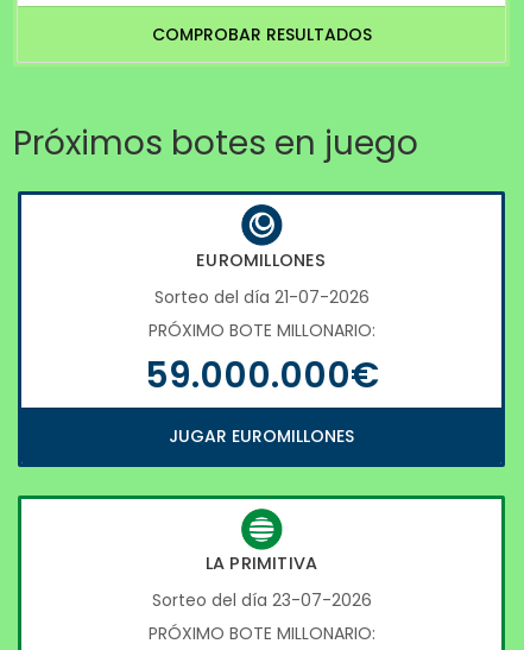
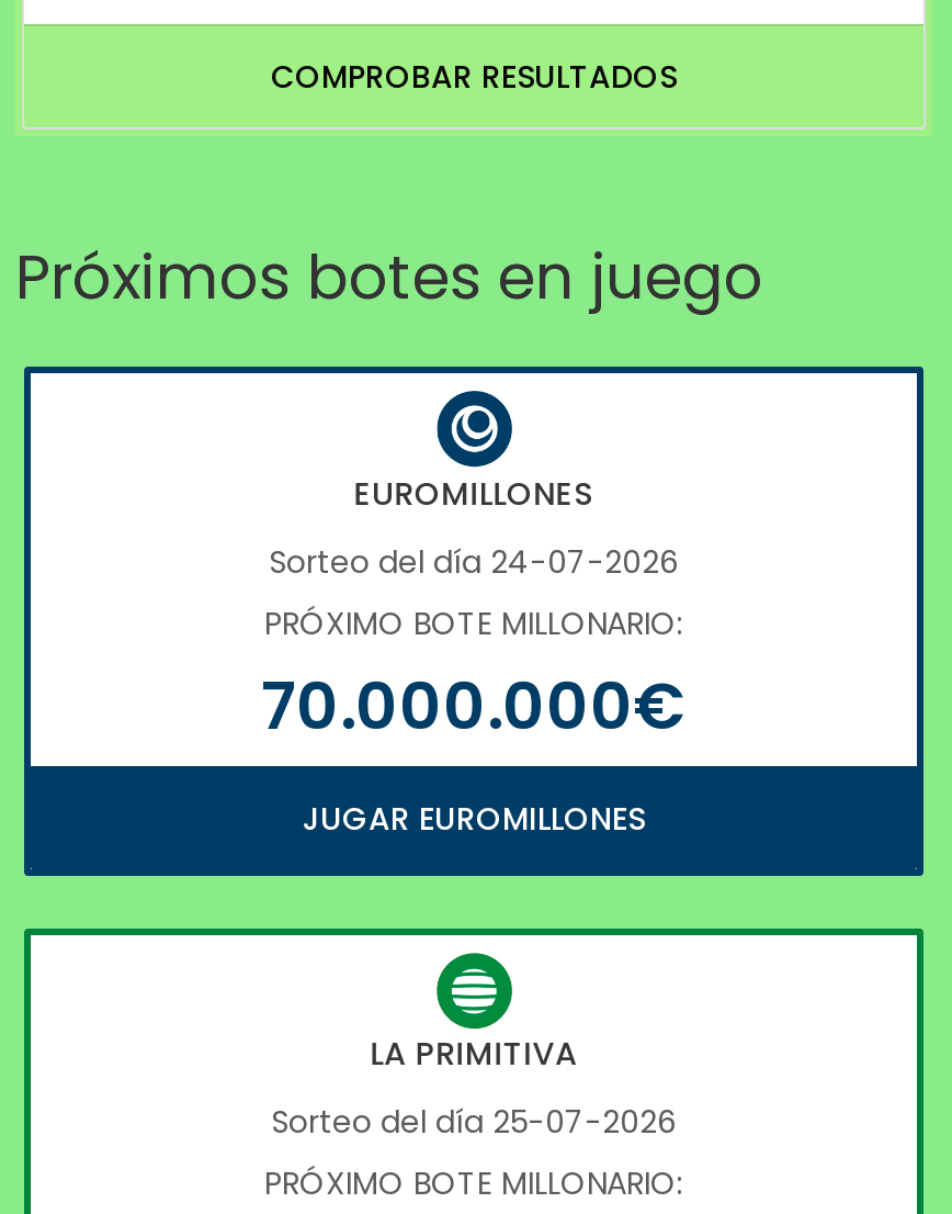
[154,285,369,308] Sorteo del día 21-07-2026 -> [269,539,679,583] Sorteo del día 24-07-2026
[144,350,378,399] 59.000.000€ -> [261,660,687,750] 70.000.000€
[151,589,371,612] Sorteo del día 23-07-2026 -> [271,1101,677,1145] Sorteo del día 25-07-2026

